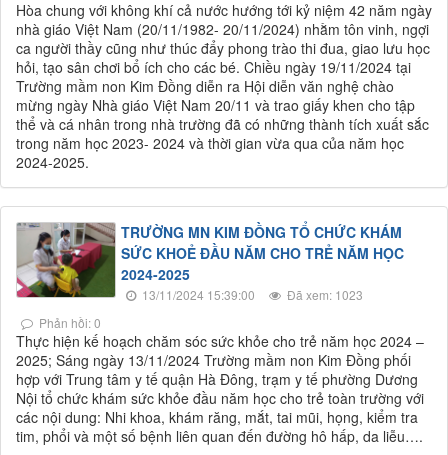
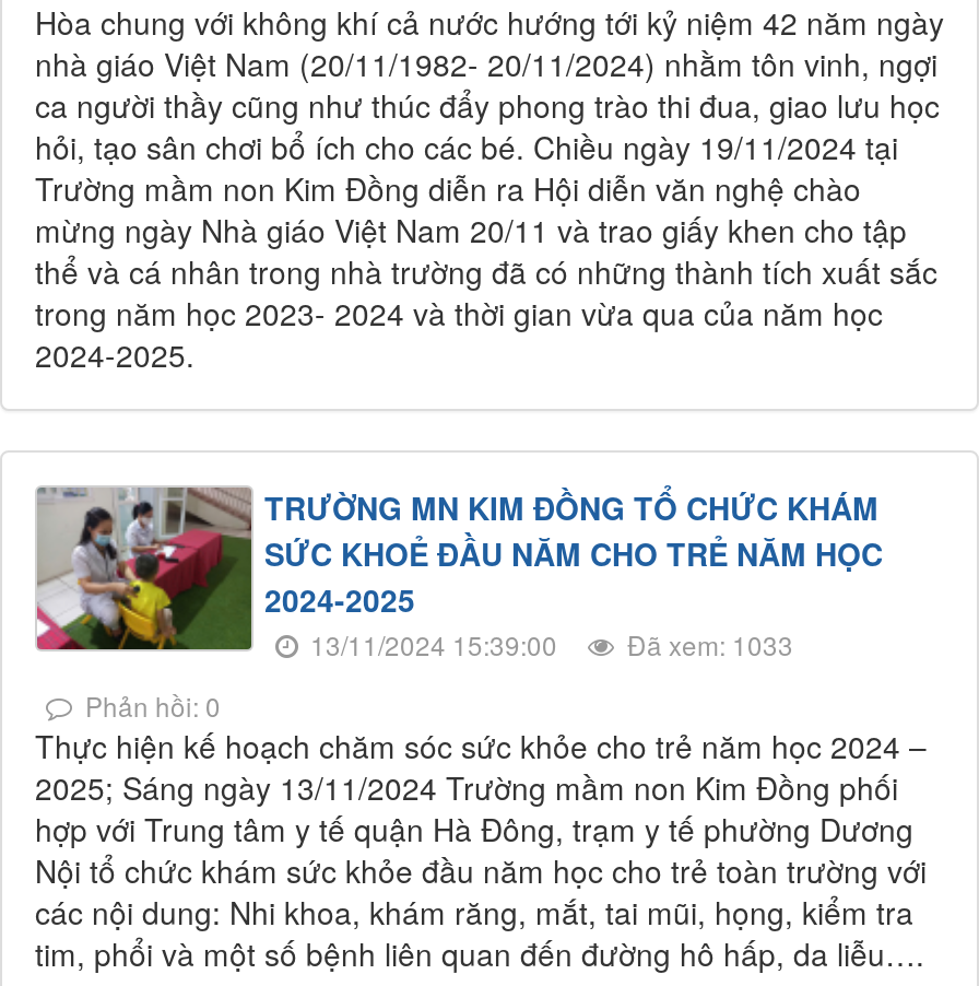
[139,286,363,303] 13/11/2024 15:39:00 Đã xem: 1023 -> [304,625,793,662] 13/11/2024 15:39:00 Đã xem: 1033

